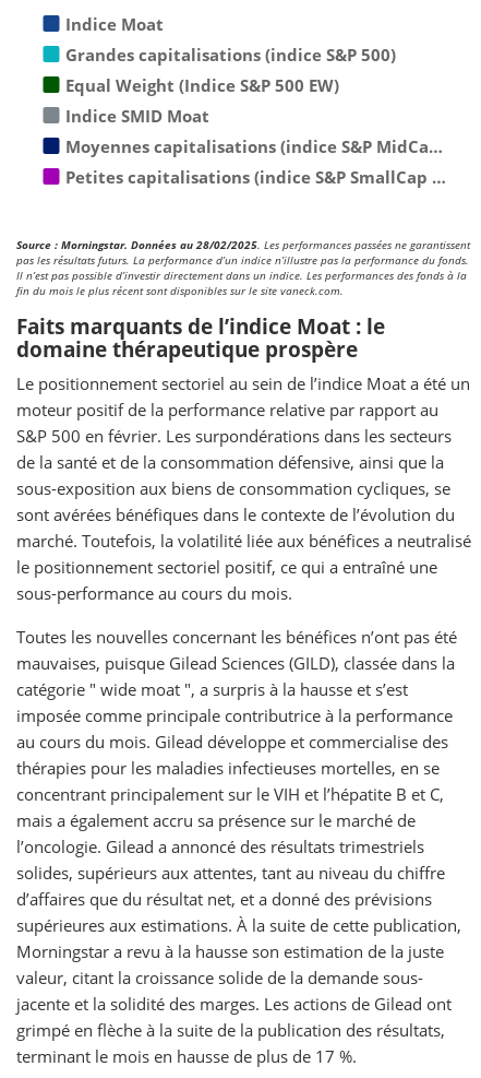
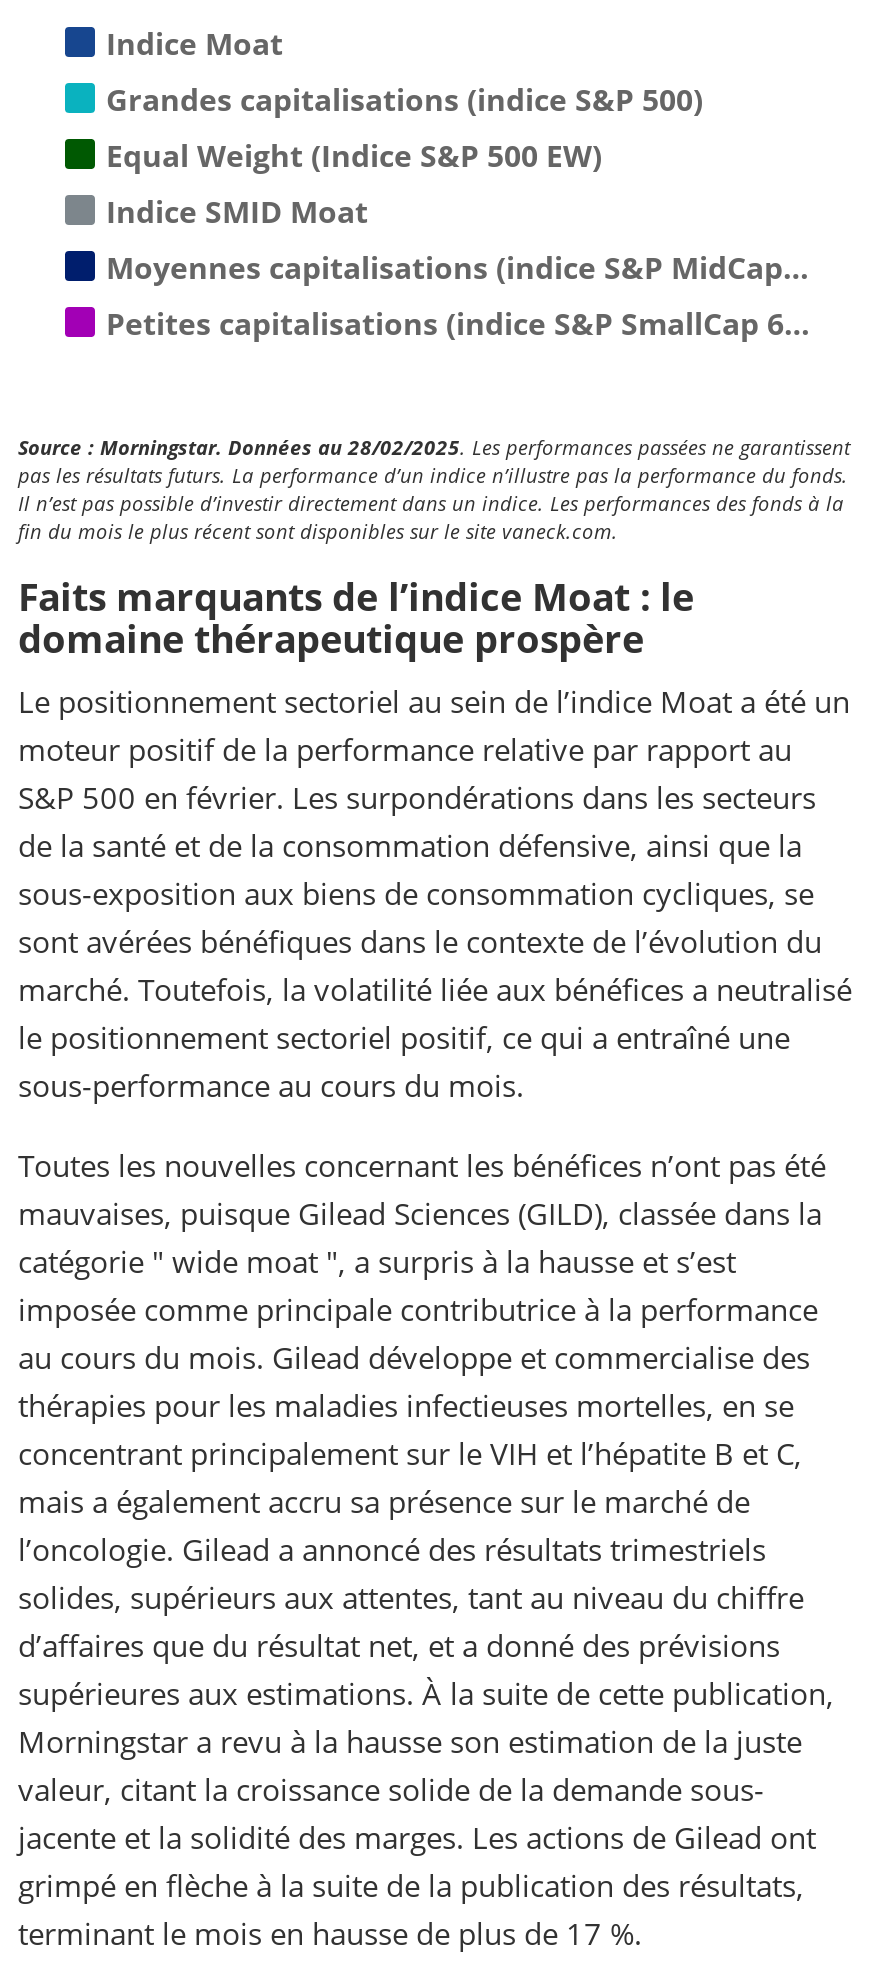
[65,135,443,157] Moyennes capitalisations (indice S&P MidCa… -> [106,247,809,288] Moyennes capitalisations (indice S&P MidCap…
[65,166,446,188] Petites capitalisations (indice S&P SmallCap … -> [106,303,810,344] Petites capitalisations (indice S&P SmallCap 6…

